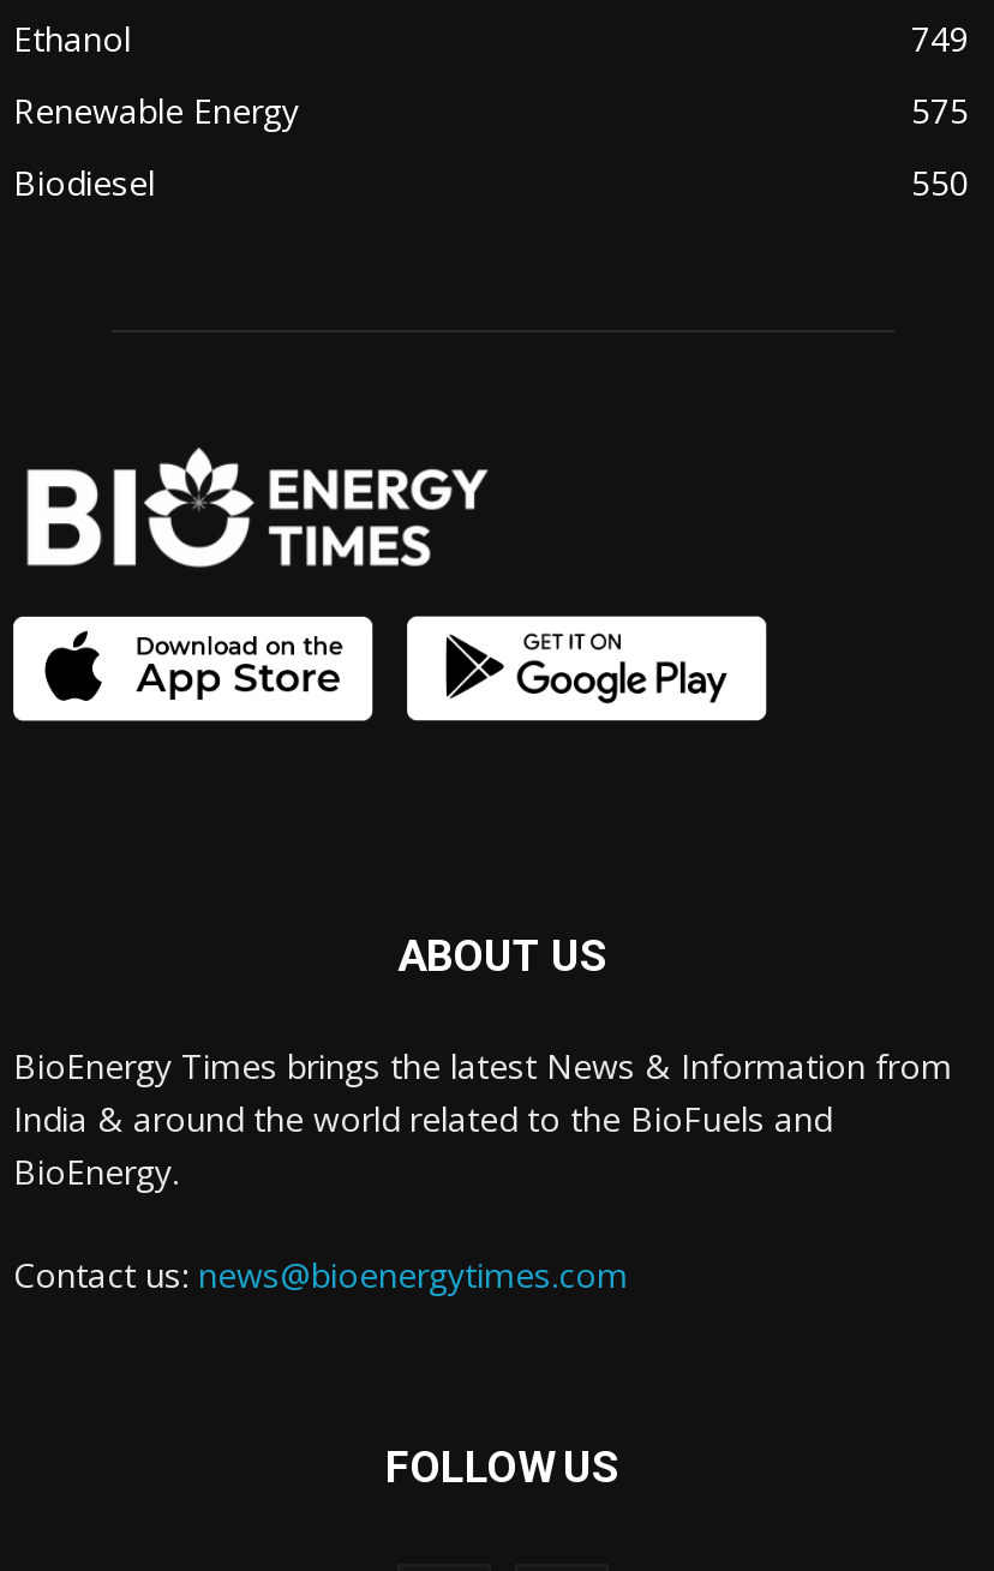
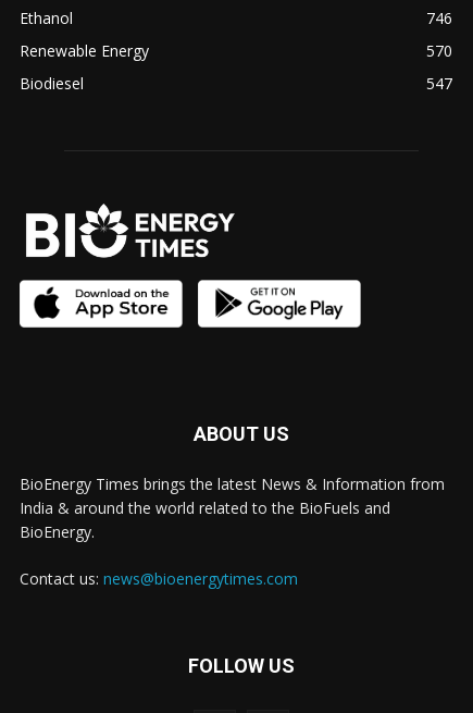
[911,16,969,62] 749 -> [426,8,452,29] 746
[911,88,969,134] 575 -> [426,41,452,61] 570
[911,160,969,206] 550 -> [426,73,452,94] 547

